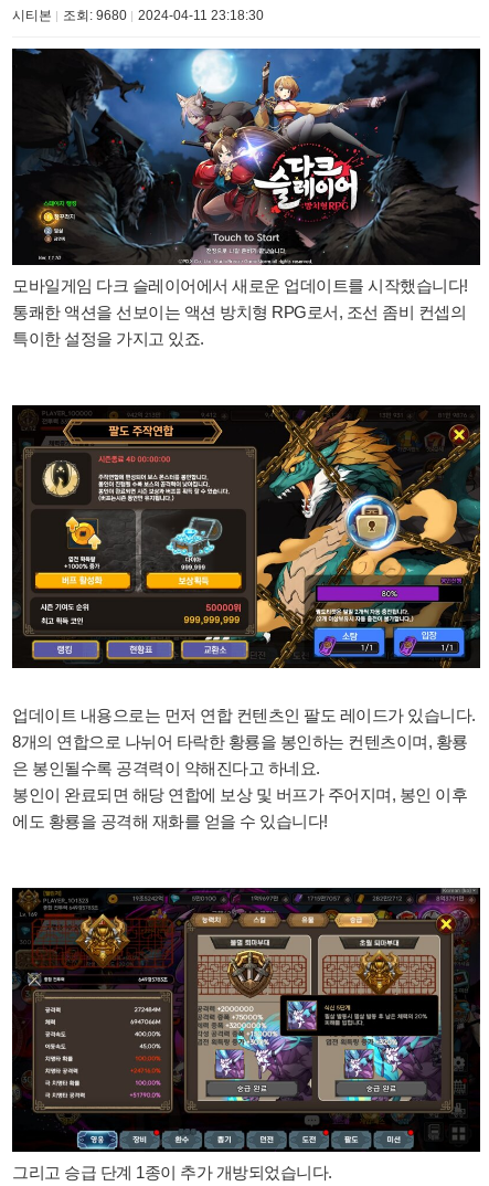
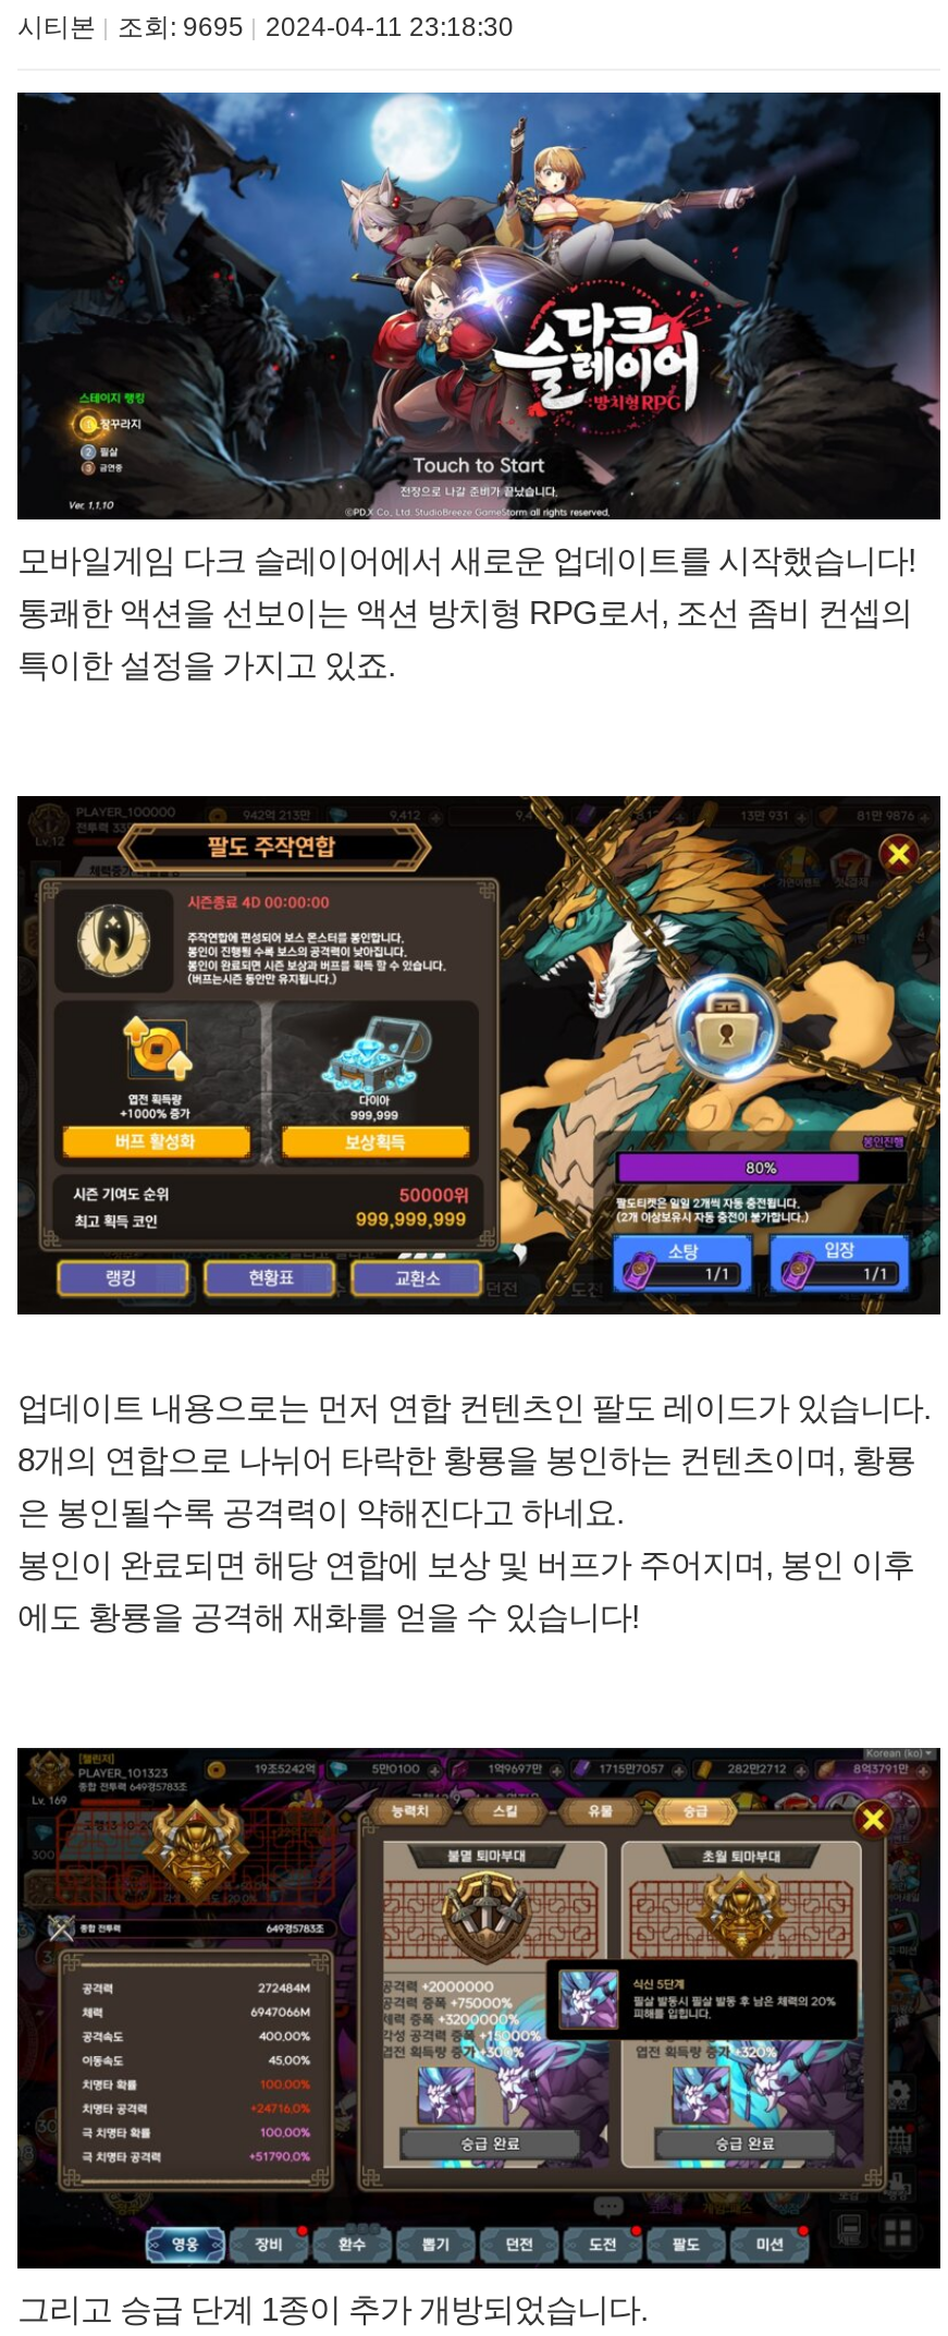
[12,8,264,23] 시티본 조회: 9680 2024-04-11 23:18:30 -> [17,12,514,42] 시티본 조회: 9695 2024-04-11 23:18:30

